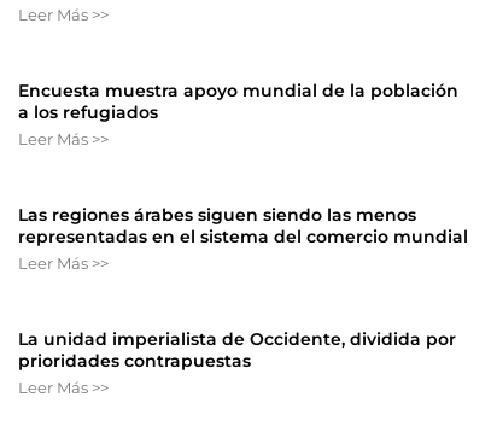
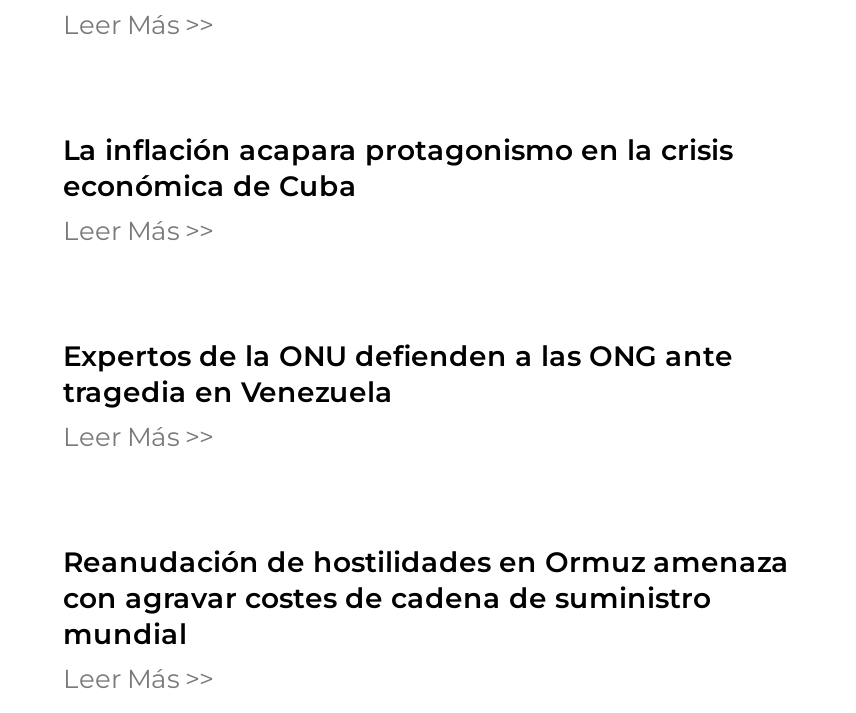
[18,80,458,123] Encuesta muestra apoyo mundial de la población | a los refugiados -> [63,132,733,204] La inflación acapara protagonismo en la crisis | económica de Cuba
[18,204,468,247] Las regiones árabes siguen siendo las menos | representadas en el sistema del comercio mundial -> [63,338,733,410] Expertos de la ONU defienden a las ONG ante | tragedia en Venezuela
[18,328,456,372] La unidad imperialista de Occidente, dividida por | prioridades contrapuestas -> [63,544,789,652] Reanudación de hostilidades en Ormuz amenaza | con agravar costes de cadena de suministro | mundial

